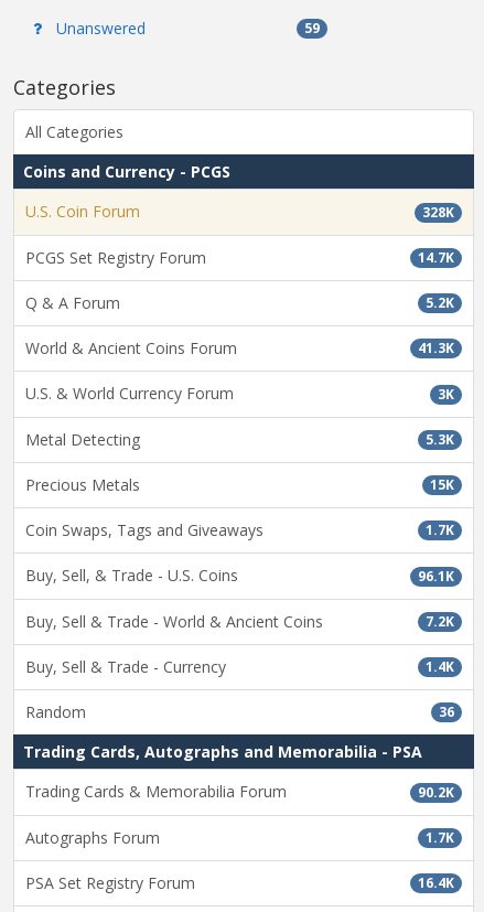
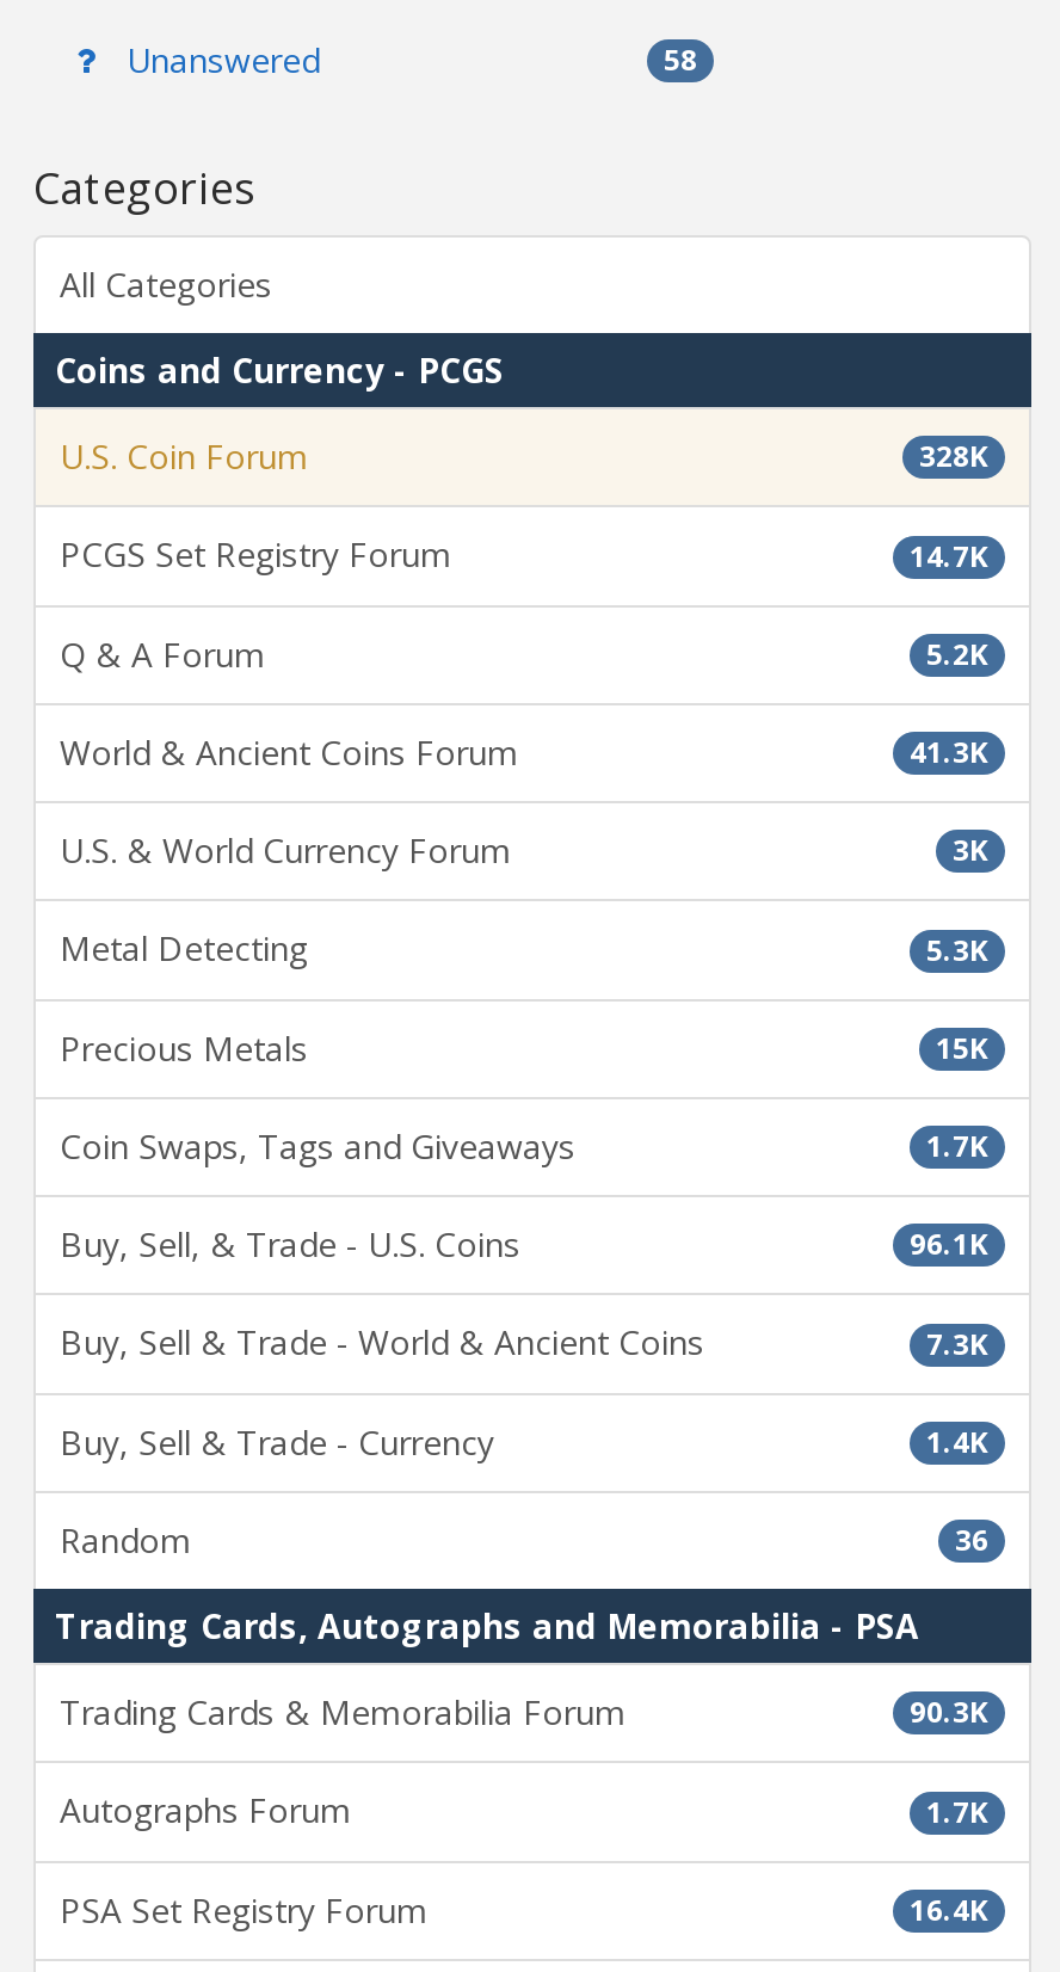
[304,19,320,38] 59 -> [664,40,697,81] 58
[426,612,454,631] 7.2K -> [926,1323,988,1364] 7.3K
[418,782,454,801] 90.2K -> [910,1693,988,1733] 90.3K

